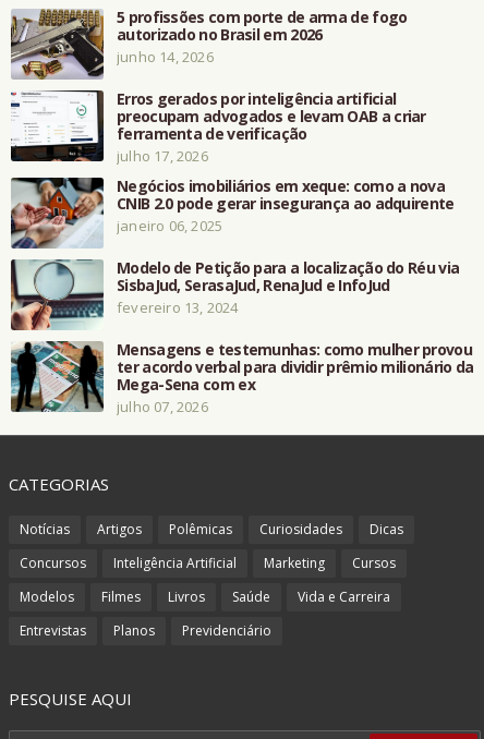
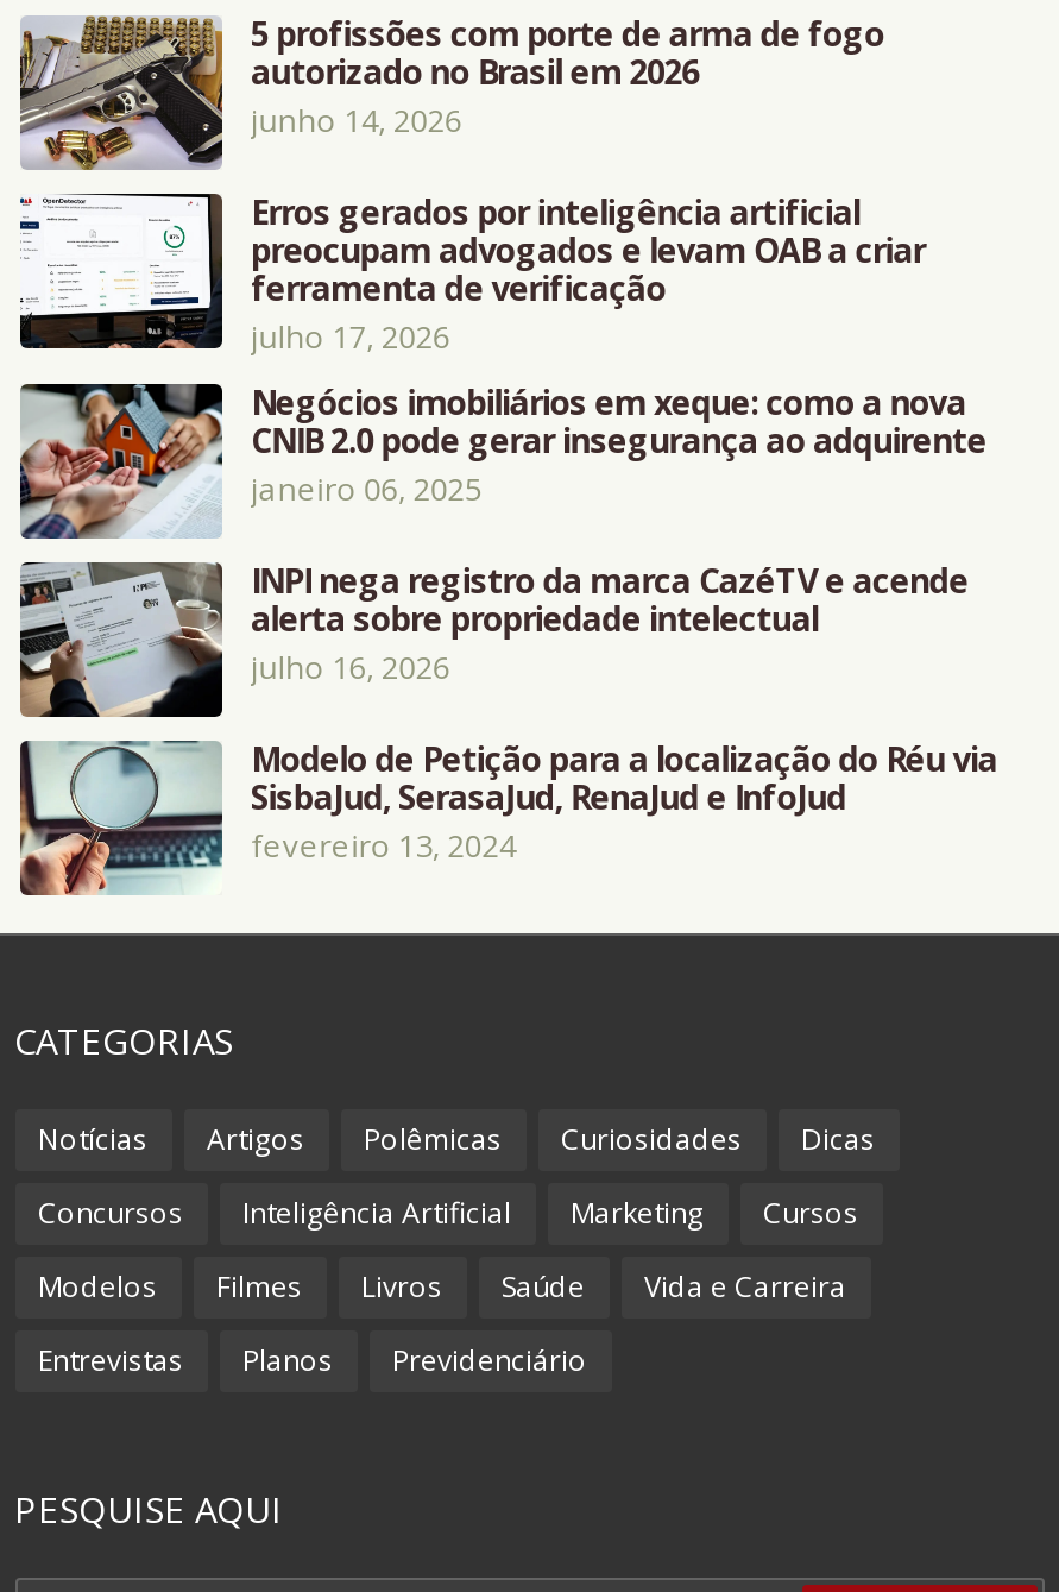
none -> [20,558,968,719] [image] | INPI nega registro da marca CazéTV e acende | alerta sobre propriedade intelectual | julho 16, 2026
moved [117,257,459,317] -> [251,736,997,867]: Modelo de Petição para a localização do Réu via | SisbaJud, SerasaJud, RenaJud e InfoJud | fevereiro 13, 2024
[10,339,473,417] [image] | Mensagens e testemunhas: como mulher provou | ter acordo verbal para dividir prêmio milionário da | Mega-Sena com ex | julho 07, 2026 -> none

